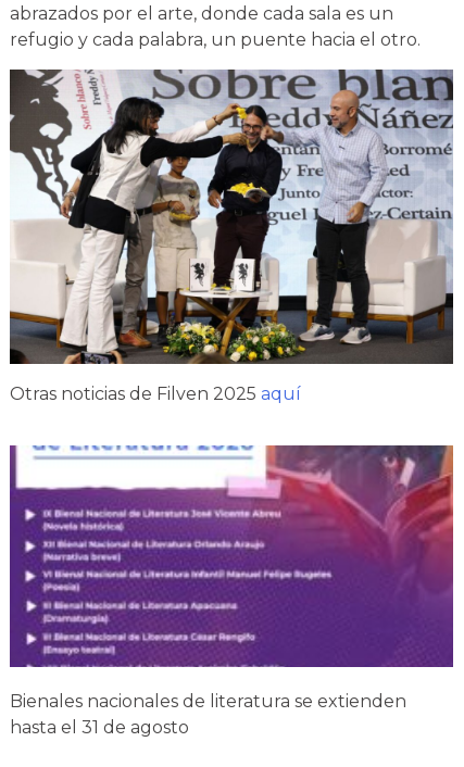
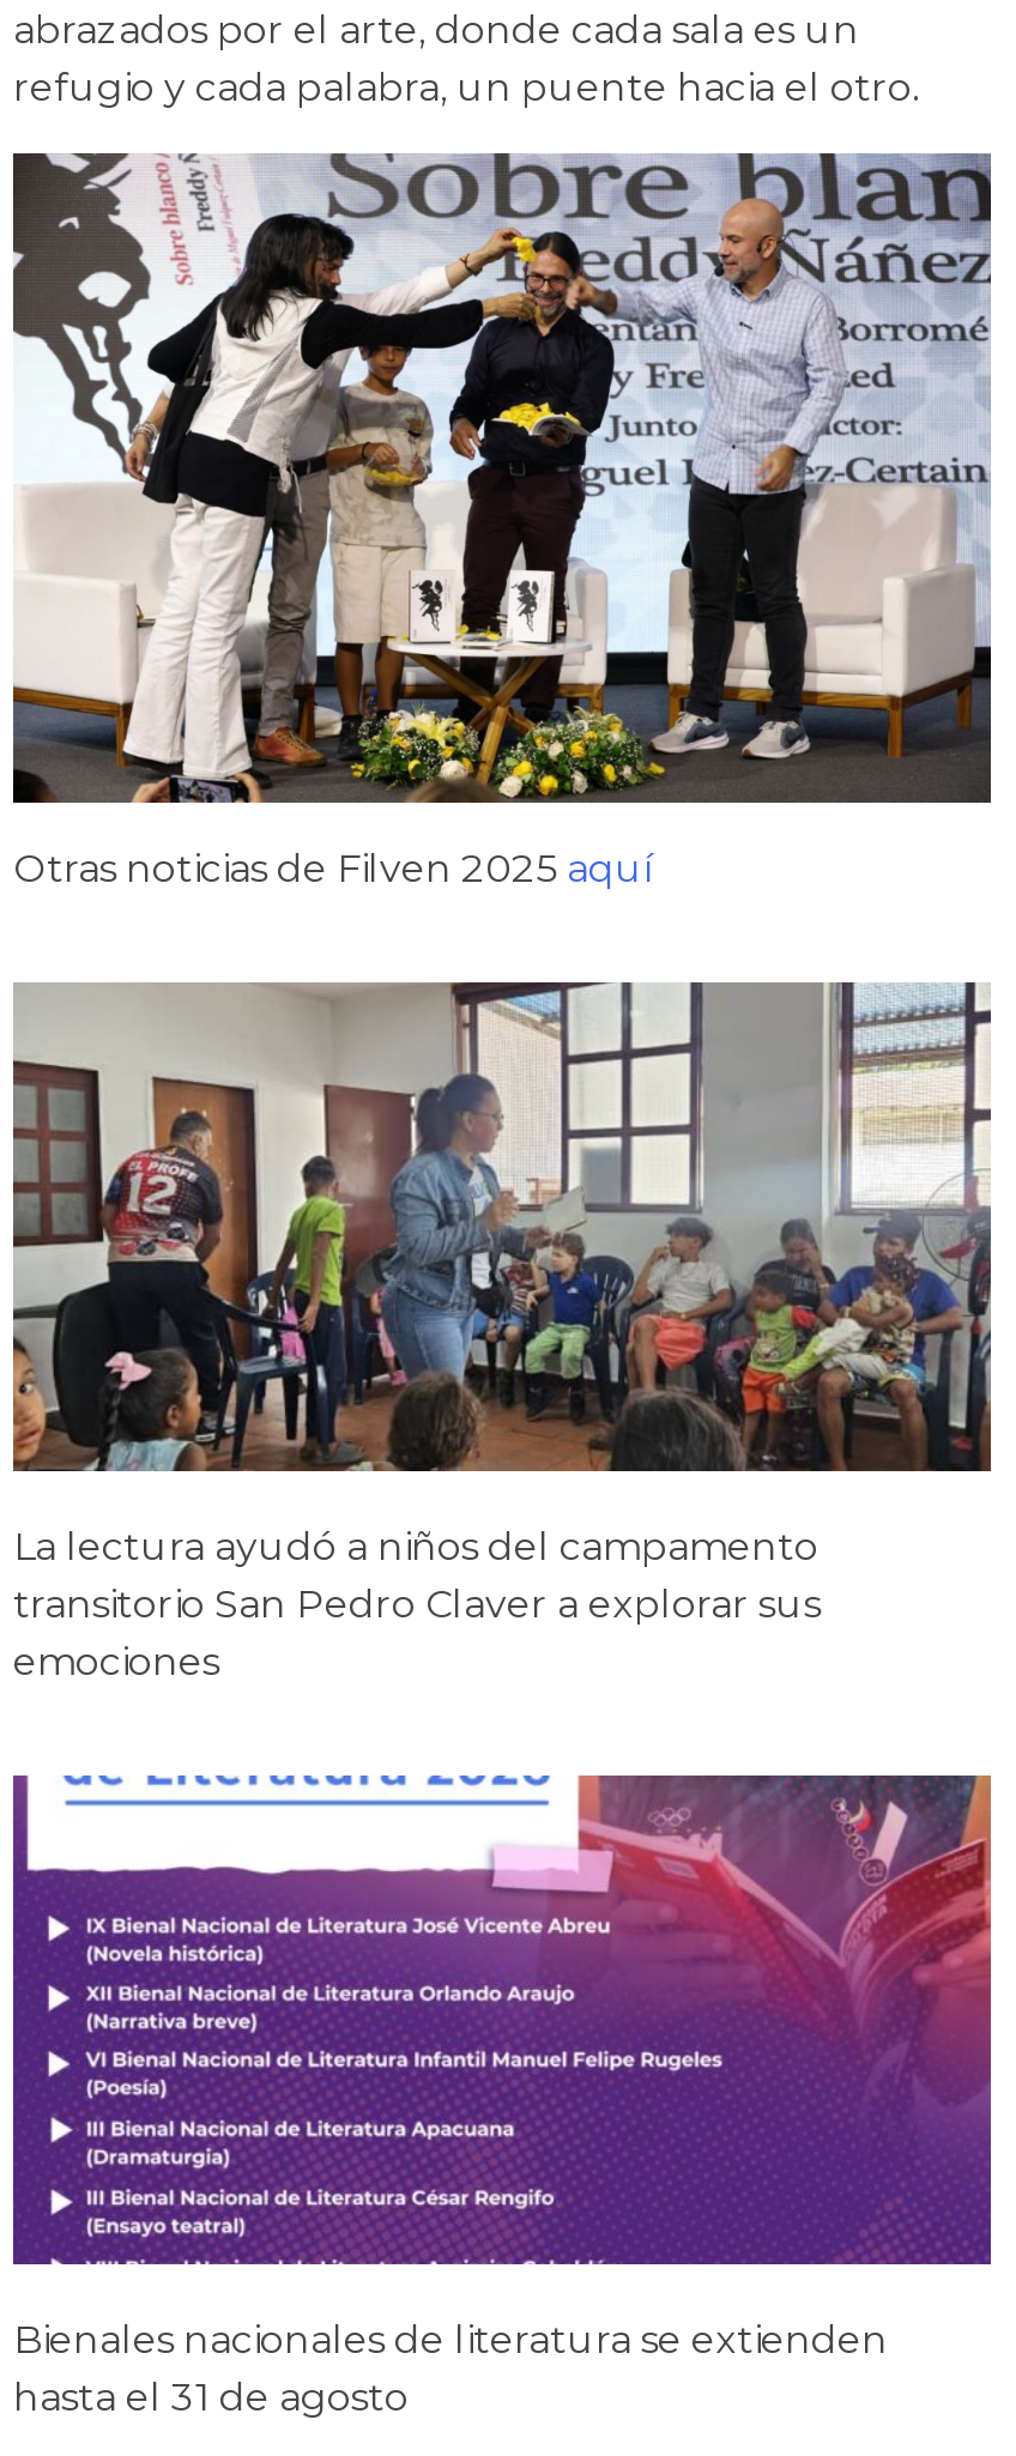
none -> [11,980,991,1685] [image] | La lectura ayudó a niños del campamento | transitorio San Pedro Claver a explorar sus | emociones

